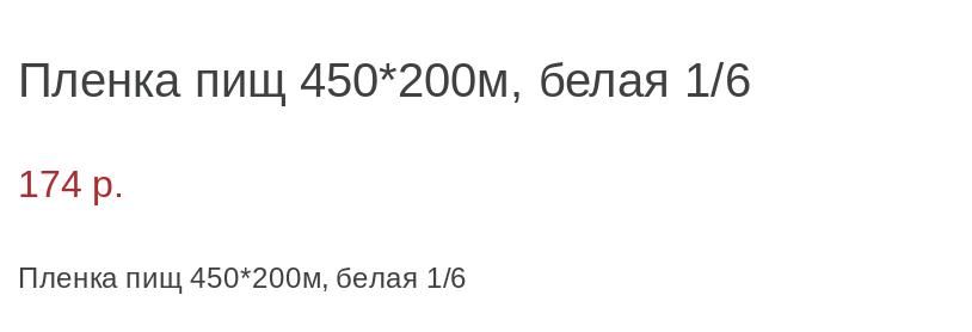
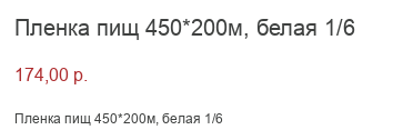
[18,164,123,205] 174 р. -> [14,65,88,85] 174,00 р.

